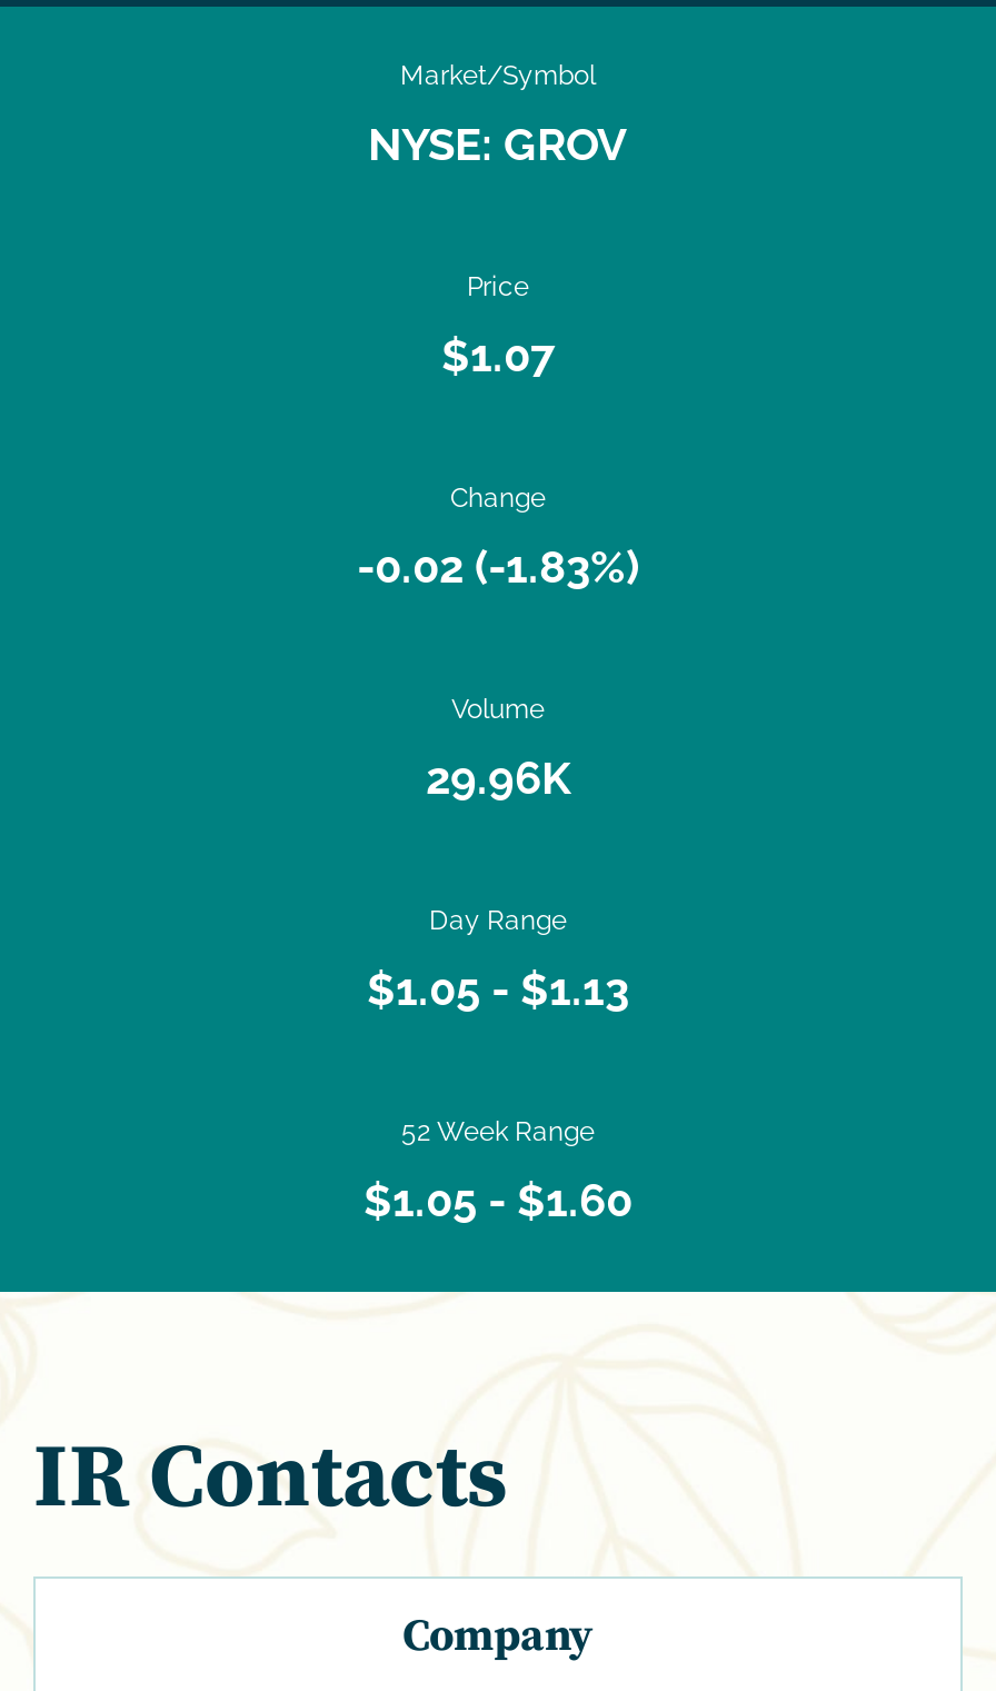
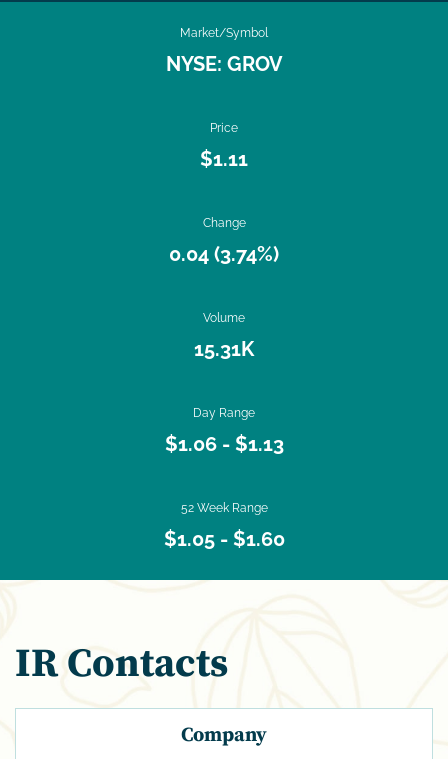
[441,330,555,383] $1.07 -> [200,147,248,171] $1.11
[357,541,639,594] -0.02 (-1.83%) -> [169,242,279,266] 0.04 (3.74%)
[426,752,570,806] 29.96K -> [194,337,254,361] 15.31K
[367,963,629,1017] $1.05 - $1.13 -> [164,432,283,456] $1.06 - $1.13

